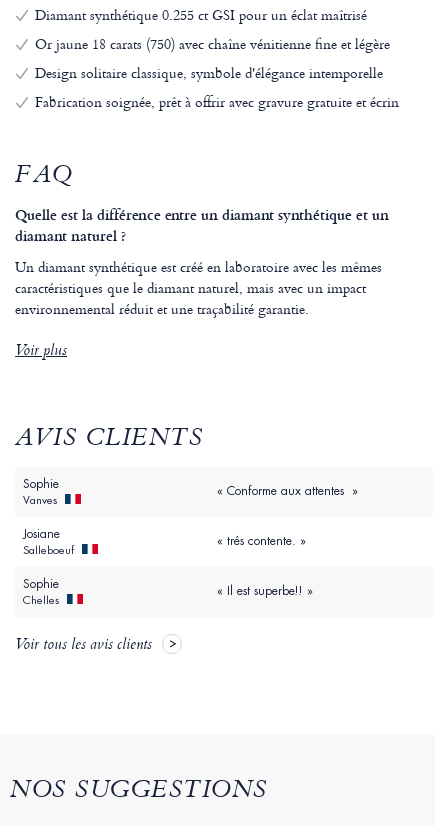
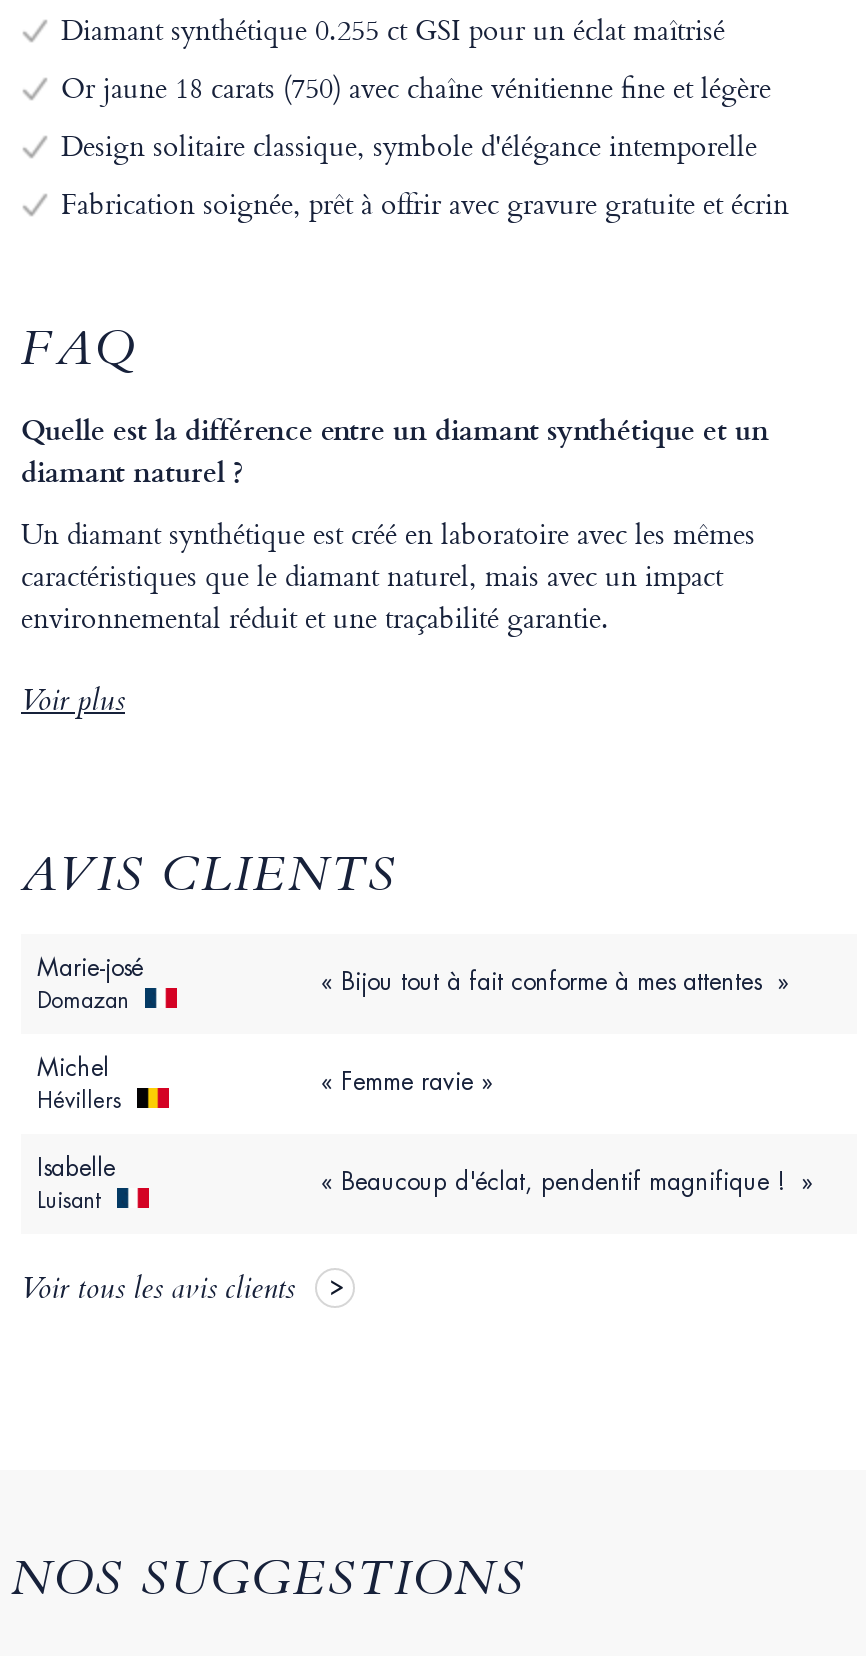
[23,476,60,507] Sophie | Vanves -> [37,952,143,1014] Marie-josé | Domazan
[217,483,358,499] « Conforme aux attentes » -> [321,966,789,998] « Bijou tout à fait conforme à mes attentes »
[23,526,77,557] Josiane | Salleboeuf -> [37,1052,127,1114] Michel | Hévillers
[217,533,306,549] « trés contente. » -> [321,1066,493,1098] « Femme ravie »
[23,576,62,607] Sophie | Chelles -> [37,1152,115,1214] Isabelle | Luisant
[217,583,313,599] « Il est superbe!! » -> [321,1166,813,1198] « Beaucoup d'éclat, pendentif magnifique ! »

